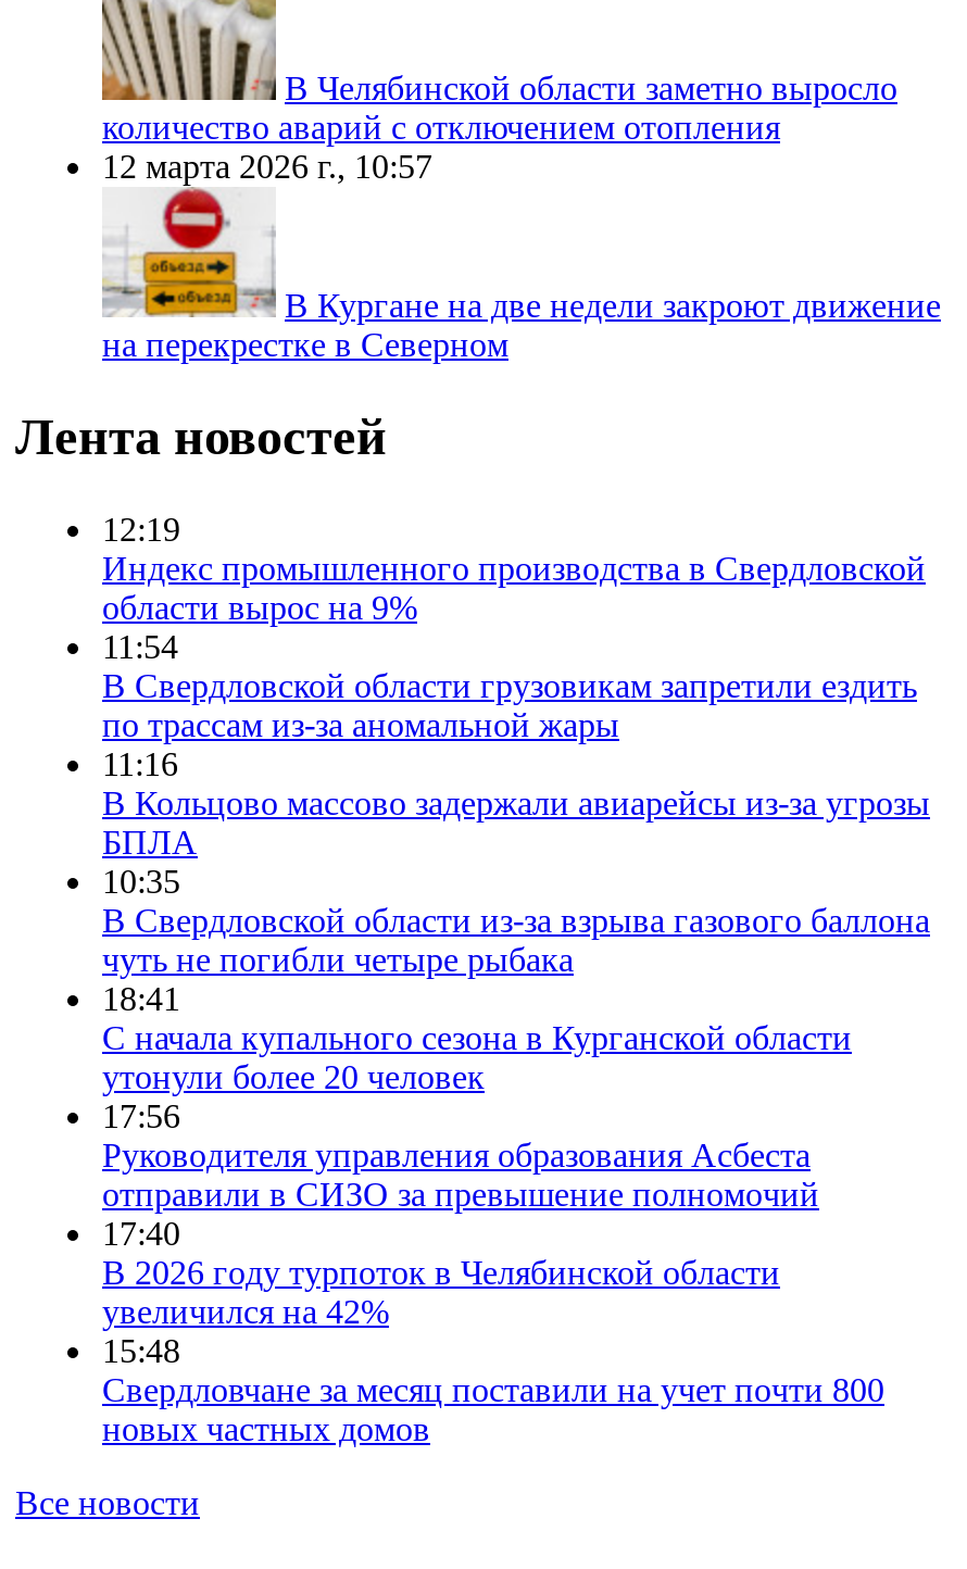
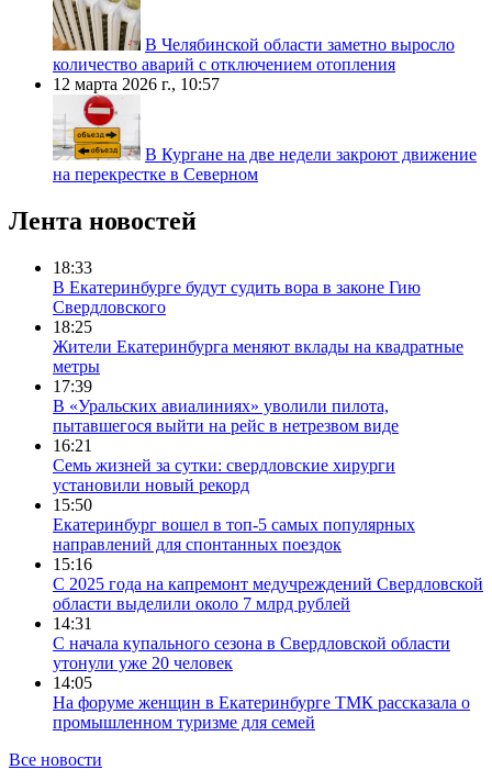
[102,510,930,1446] 12:19 | Индекс промышленного производства в Свердловской | области вырос на 9% | 11:54 | В Свердловской области грузовикам запретили ездить | по трассам из-за аномальной жары | 11:16 | В Кольцово массово задержали авиарейсы из-за угрозы | БПЛА | 10:35 | В Свердловской области из-за взрыва газового баллона | чуть не погибли четыре рыбака | 18:41 | С начала купального сезона в Курганской области | утонули более 20 человек | 17:56 | Руководителя управления образования Асбеста | отправили в СИЗО за превышение полномочий | 17:40 | В 2026 году турпоток в Челябинской области | увеличился на 42% | 15:48 | Свердловчане за месяц поставили на учет почти 800 | новых частных домов -> [53,258,483,731] 18:33 | В Екатеринбурге будут судить вора в законе Гию | Свердловского | 18:25 | Жители Екатеринбурга меняют вклады на квадратные | метры | 17:39 | В «Уральских авиалиниях» уволили пилота, | пытавшегося выйти на рейс в нетрезвом виде | 16:21 | Семь жизней за сутки: свердловские хирурги | установили новый рекорд | 15:50 | Екатеринбург вошел в топ-5 самых популярных | направлений для спонтанных поездок | 15:16 | С 2025 года на капремонт медучреждений Свердловской | области выделили около 7 млрд рублей | 14:31 | С начала купального сезона в Свердловской области | утонули уже 20 человек | 14:05 | На форуме женщин в Екатеринбурге ТМК рассказала о | промышленном туризме для семей

